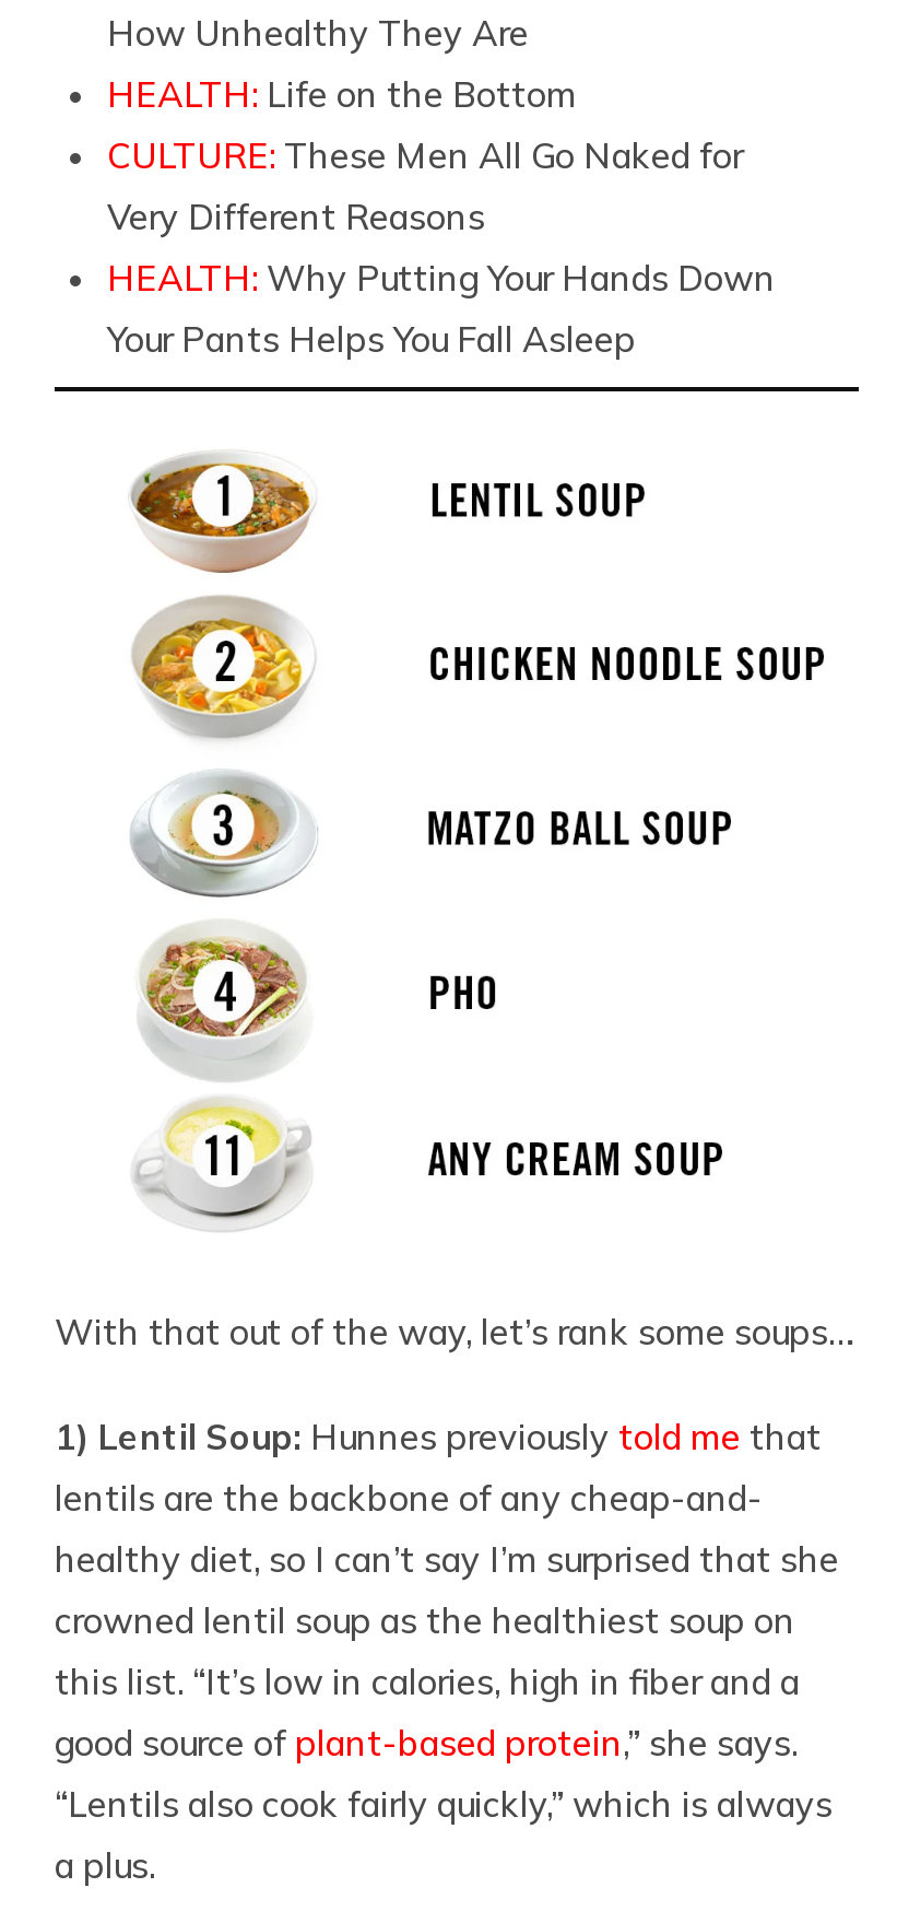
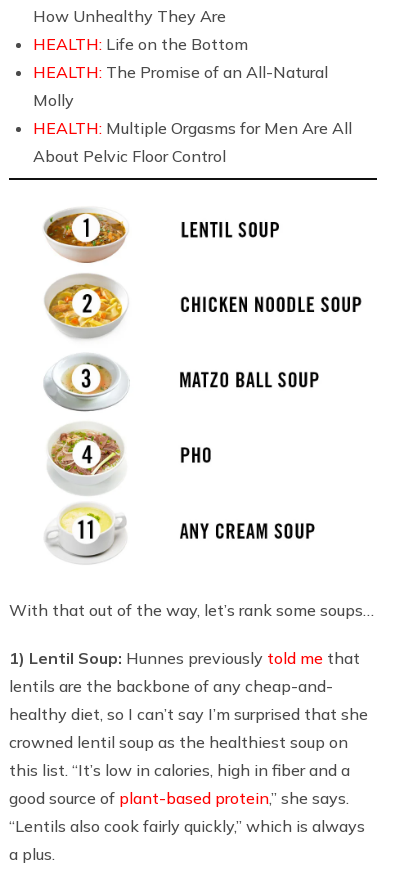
[107,133,776,360] CULTURE: These Men All Go Naked for | Very Different Reasons | HEALTH: Why Putting Your Hands Down | Your Pants Helps You Fall Asleep -> [33,62,352,166] HEALTH: The Promise of an All-Natural | Molly | HEALTH: Multiple Orgasms for Men Are All | About Pelvic Floor Control

